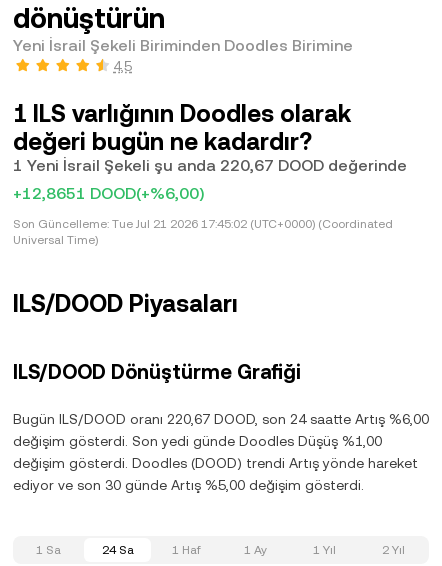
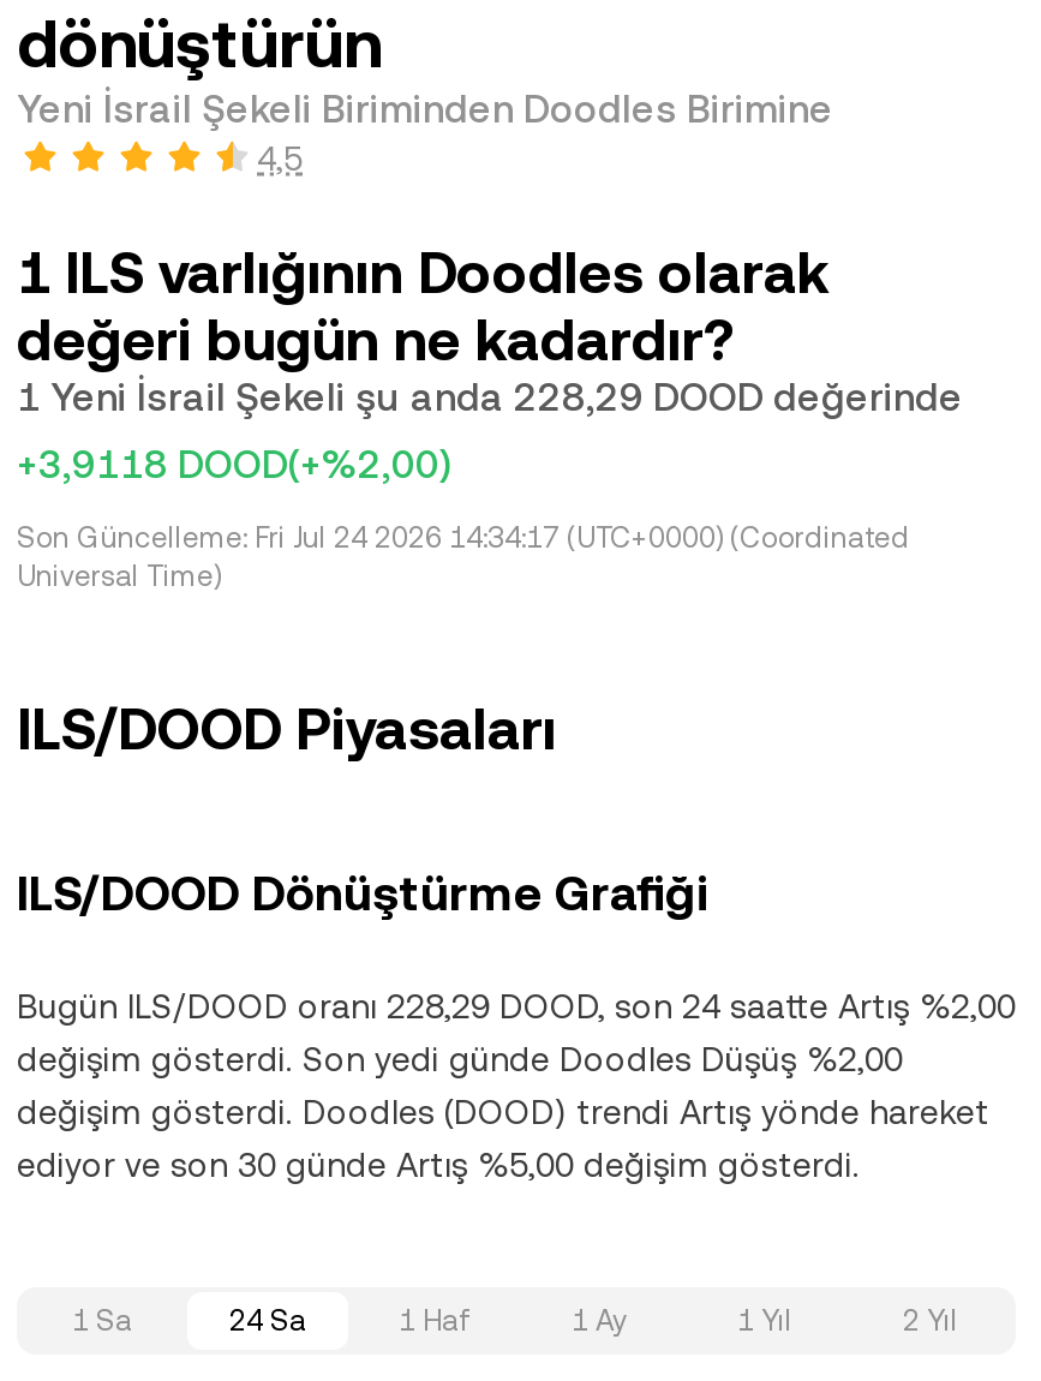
[13,156,407,175] 1 Yeni İsrail Şekeli şu anda 220,67 DOOD değerinde -> [17,375,963,420] 1 Yeni İsrail Şekeli şu anda 228,29 DOOD değerinde
[13,184,204,203] +12,8651 DOOD(+%6,00) -> [17,442,451,488] +3,9118 DOOD(+%2,00)
[13,217,393,231] Son Güncelleme: Tue Jul 21 2026 17:45:02 (UTC+0000) (Coordinated -> [17,521,910,555] Son Güncelleme: Fri Jul 24 2026 14:34:17 (UTC+0000) (Coordinated
[13,411,429,427] Bugün ILS/DOOD oranı 220,67 DOOD, son 24 saatte Artış %6,00 -> [17,987,1016,1026] Bugün ILS/DOOD oranı 228,29 DOOD, son 24 saatte Artış %2,00
[13,433,382,449] değişim gösterdi. Son yedi günde Doodles Düşüş %1,00 -> [17,1040,903,1078] değişim gösterdi. Son yedi günde Doodles Düşüş %2,00

